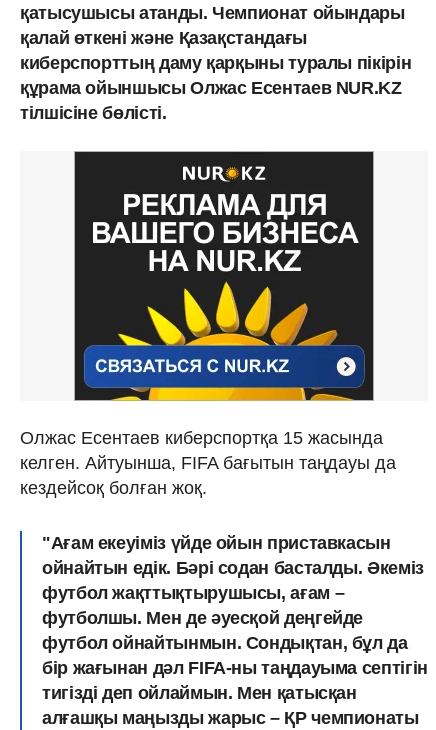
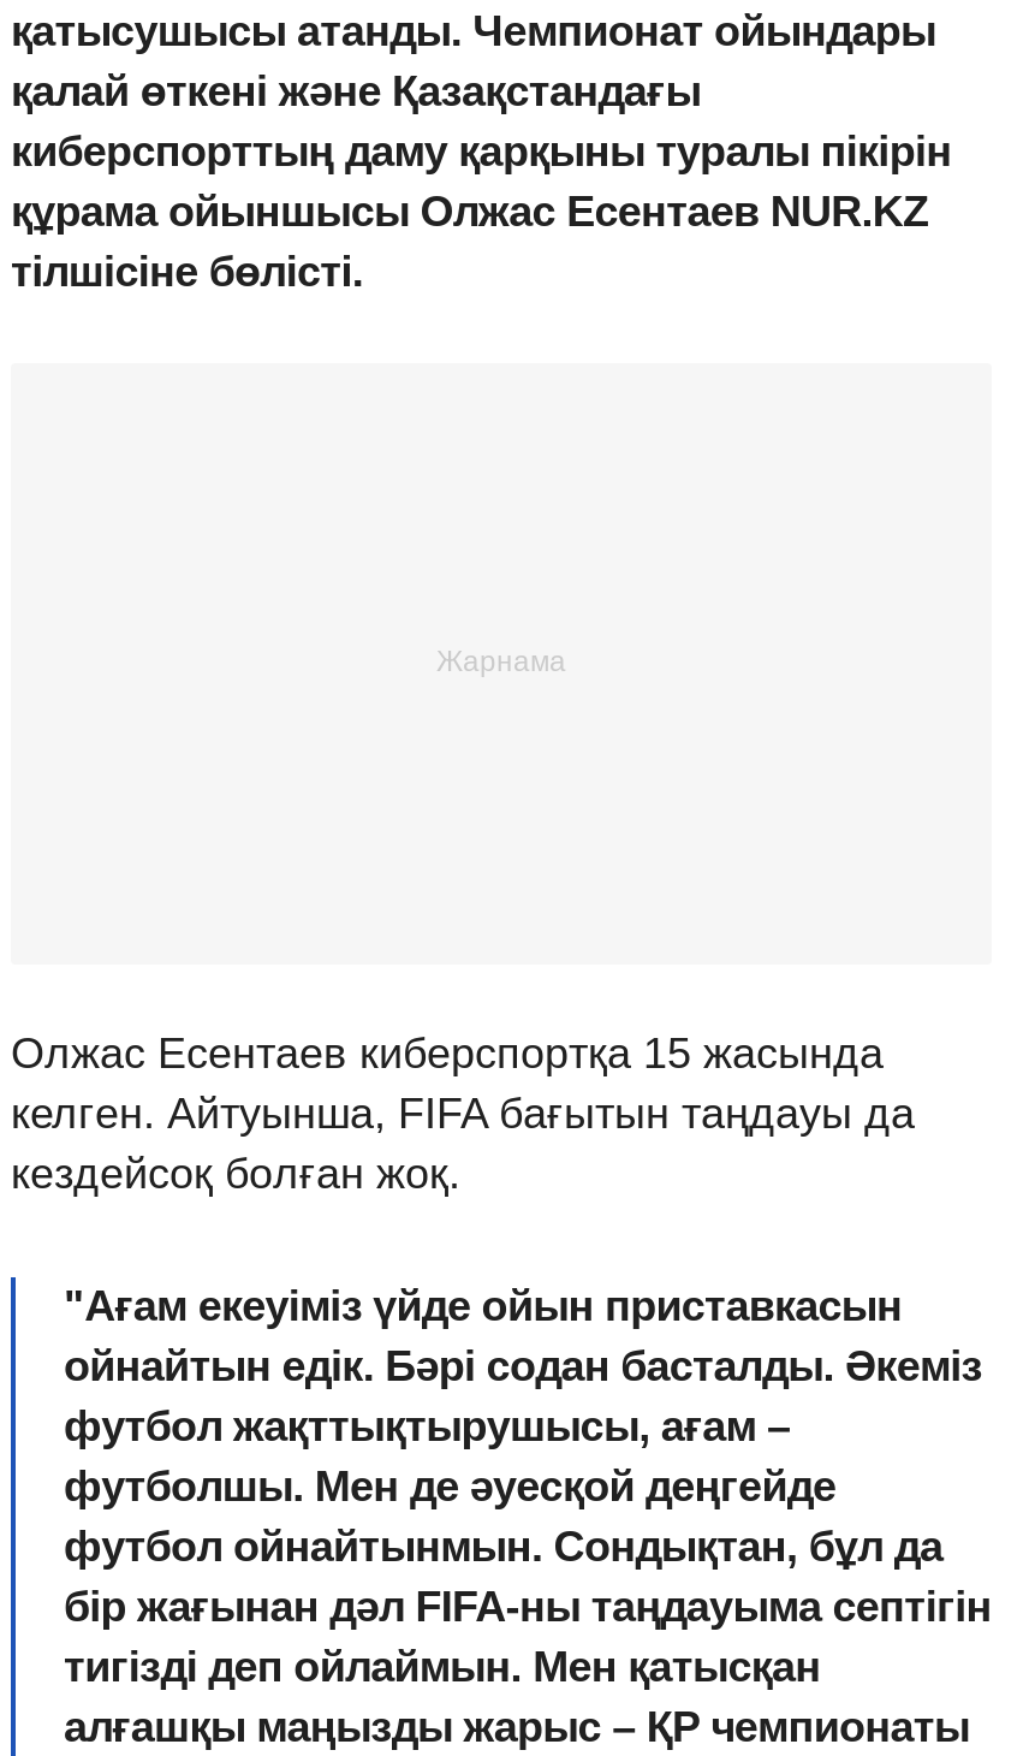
[73,151,375,402] [image] -> none

